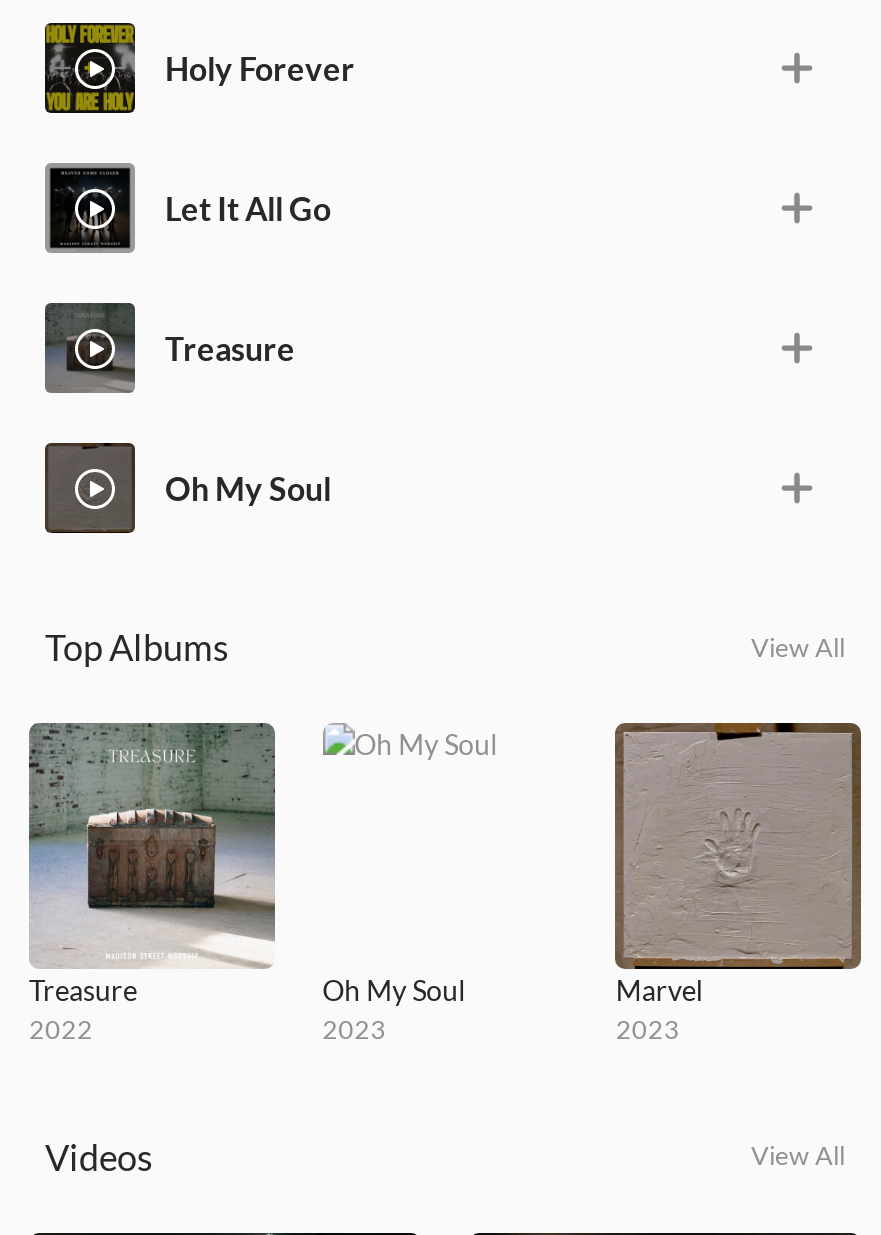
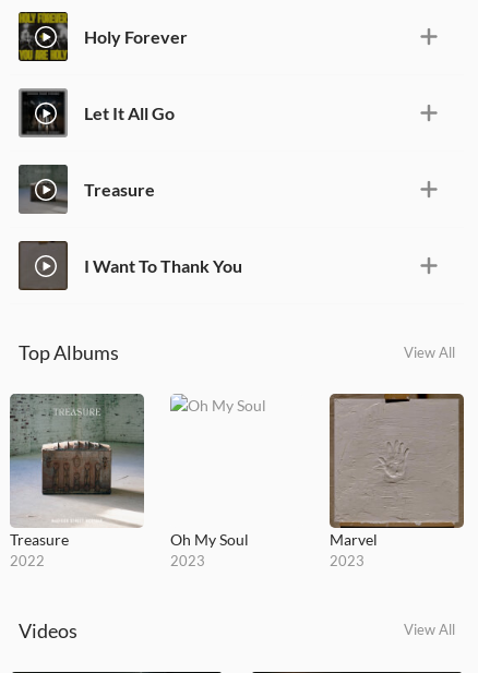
[165,468,331,506] Oh My Soul -> [84,255,242,275] I Want To Thank You

